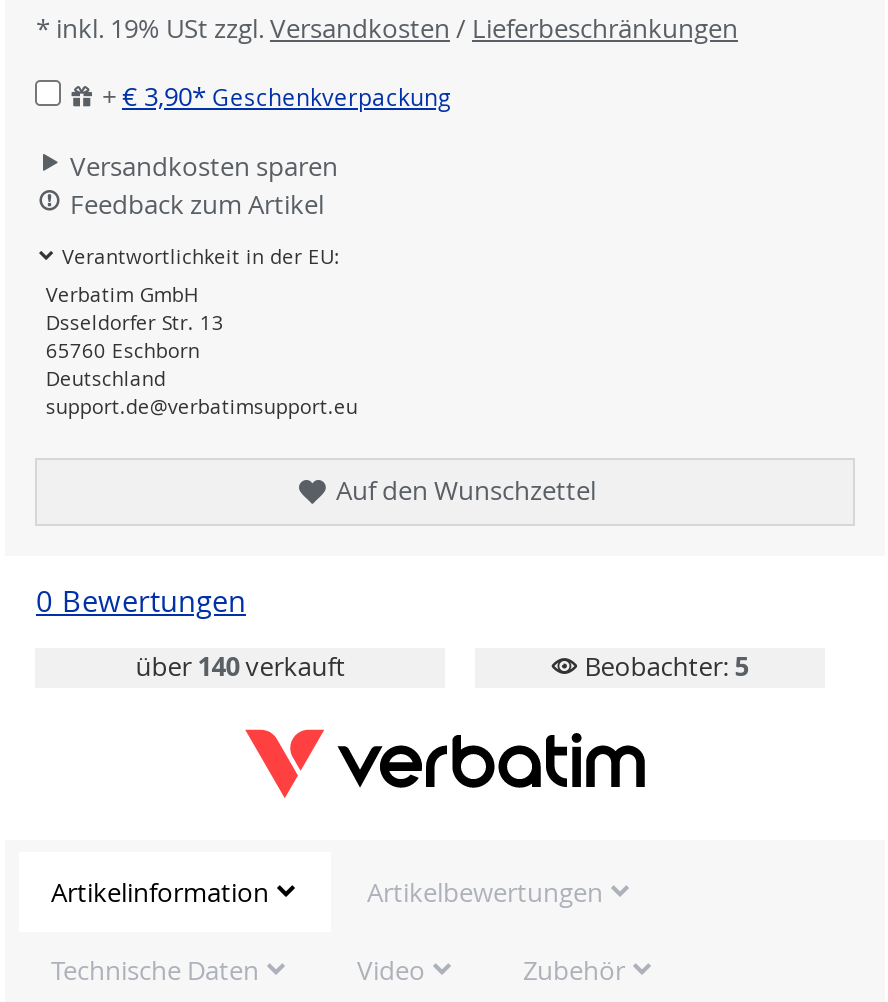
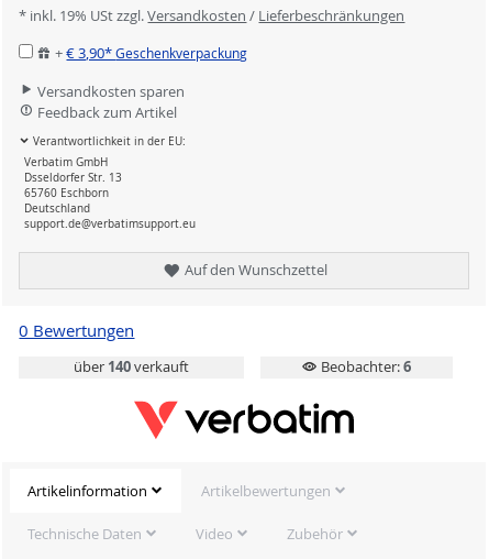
[579,648,749,684] Beobachter: 5 -> [317,357,411,377] Beobachter: 6

